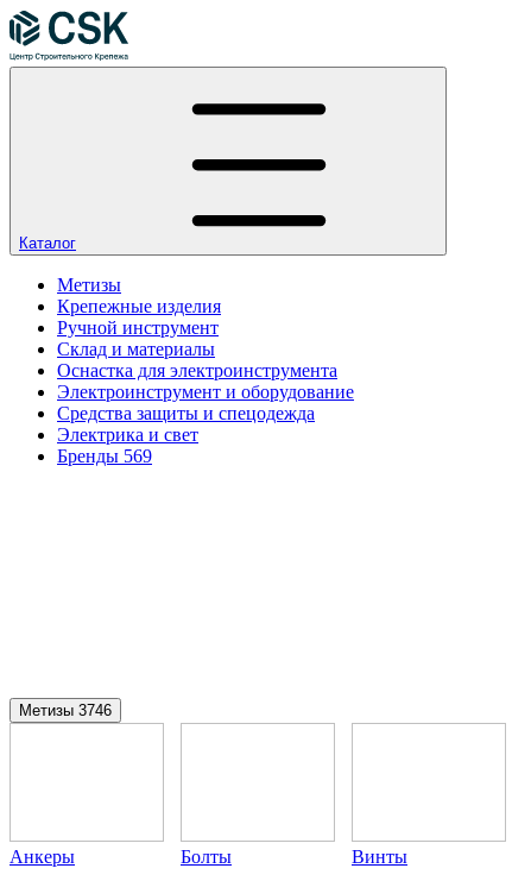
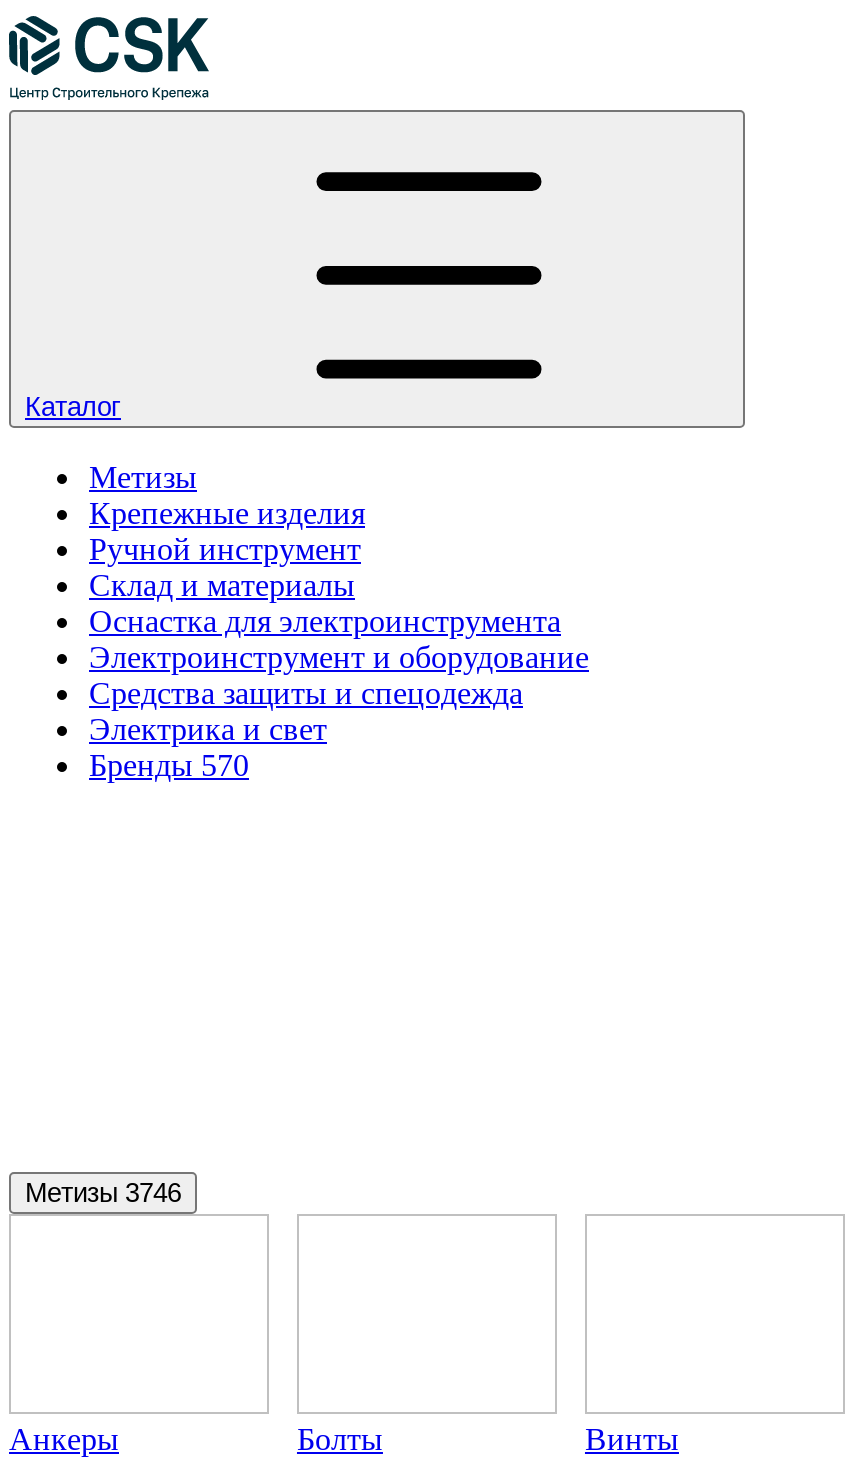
[57,446,152,466] Бренды 569 -> [89,748,249,782] Бренды 570

